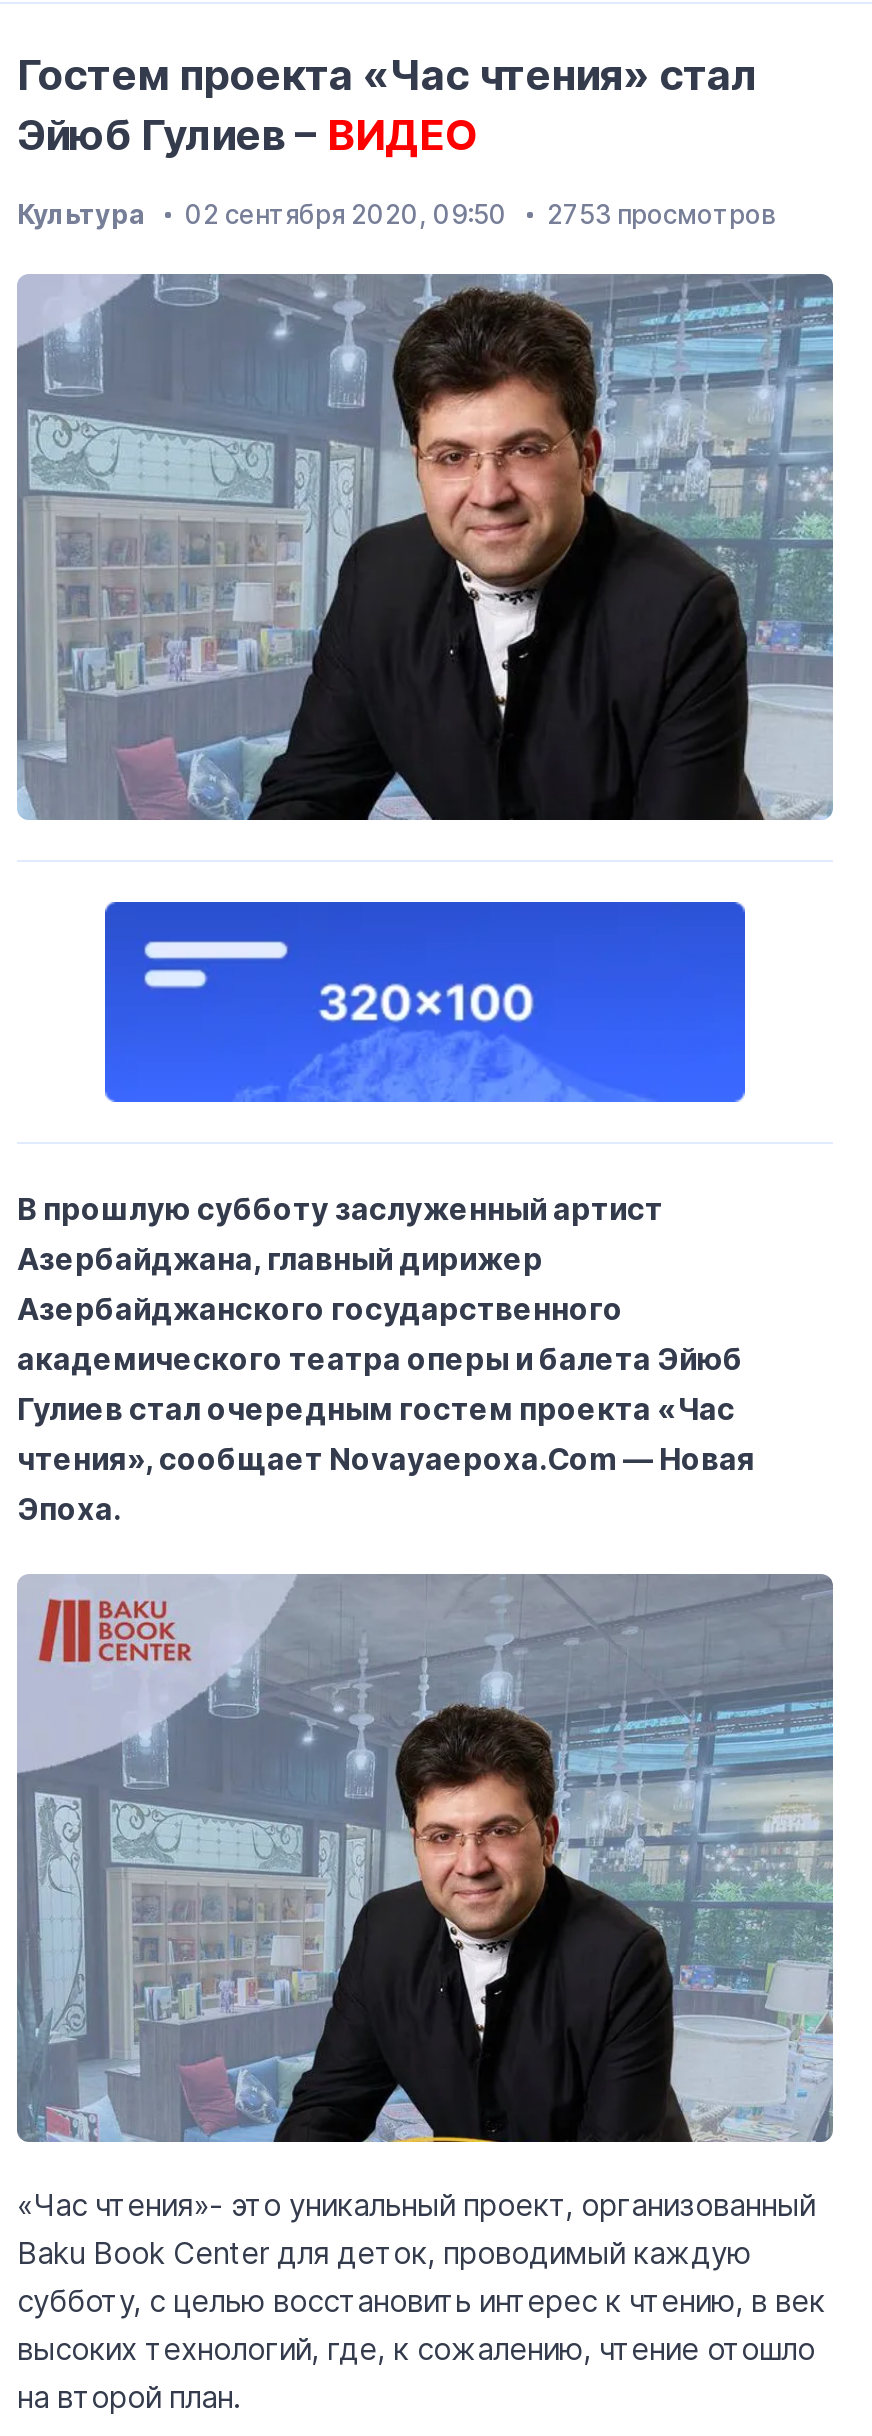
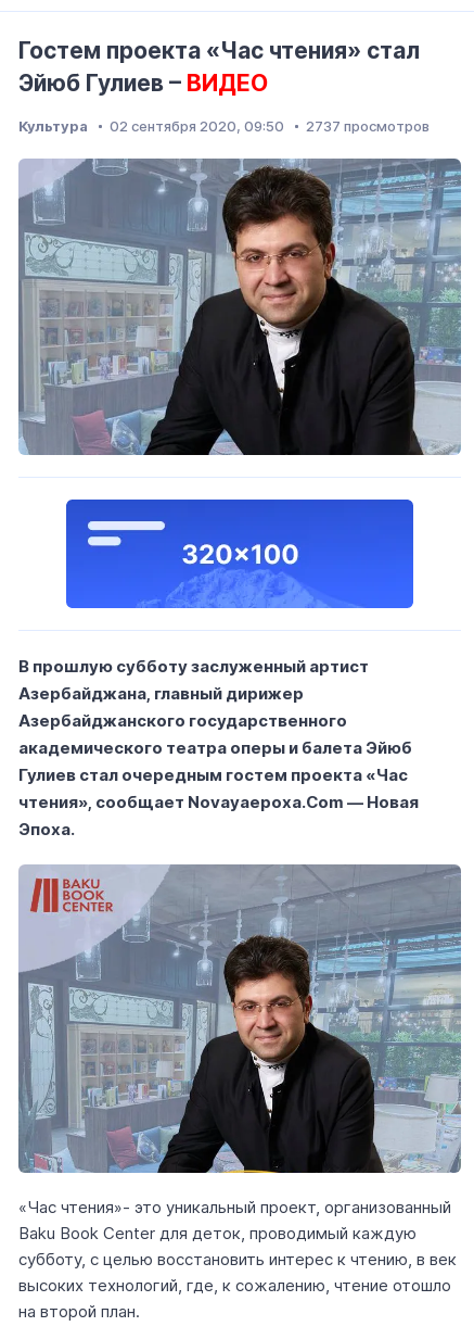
[17,196,775,232] Культура 02 сентября 2020, 09:50 2753 просмотров -> [18,116,430,136] Культура 02 сентября 2020, 09:50 2737 просмотров

